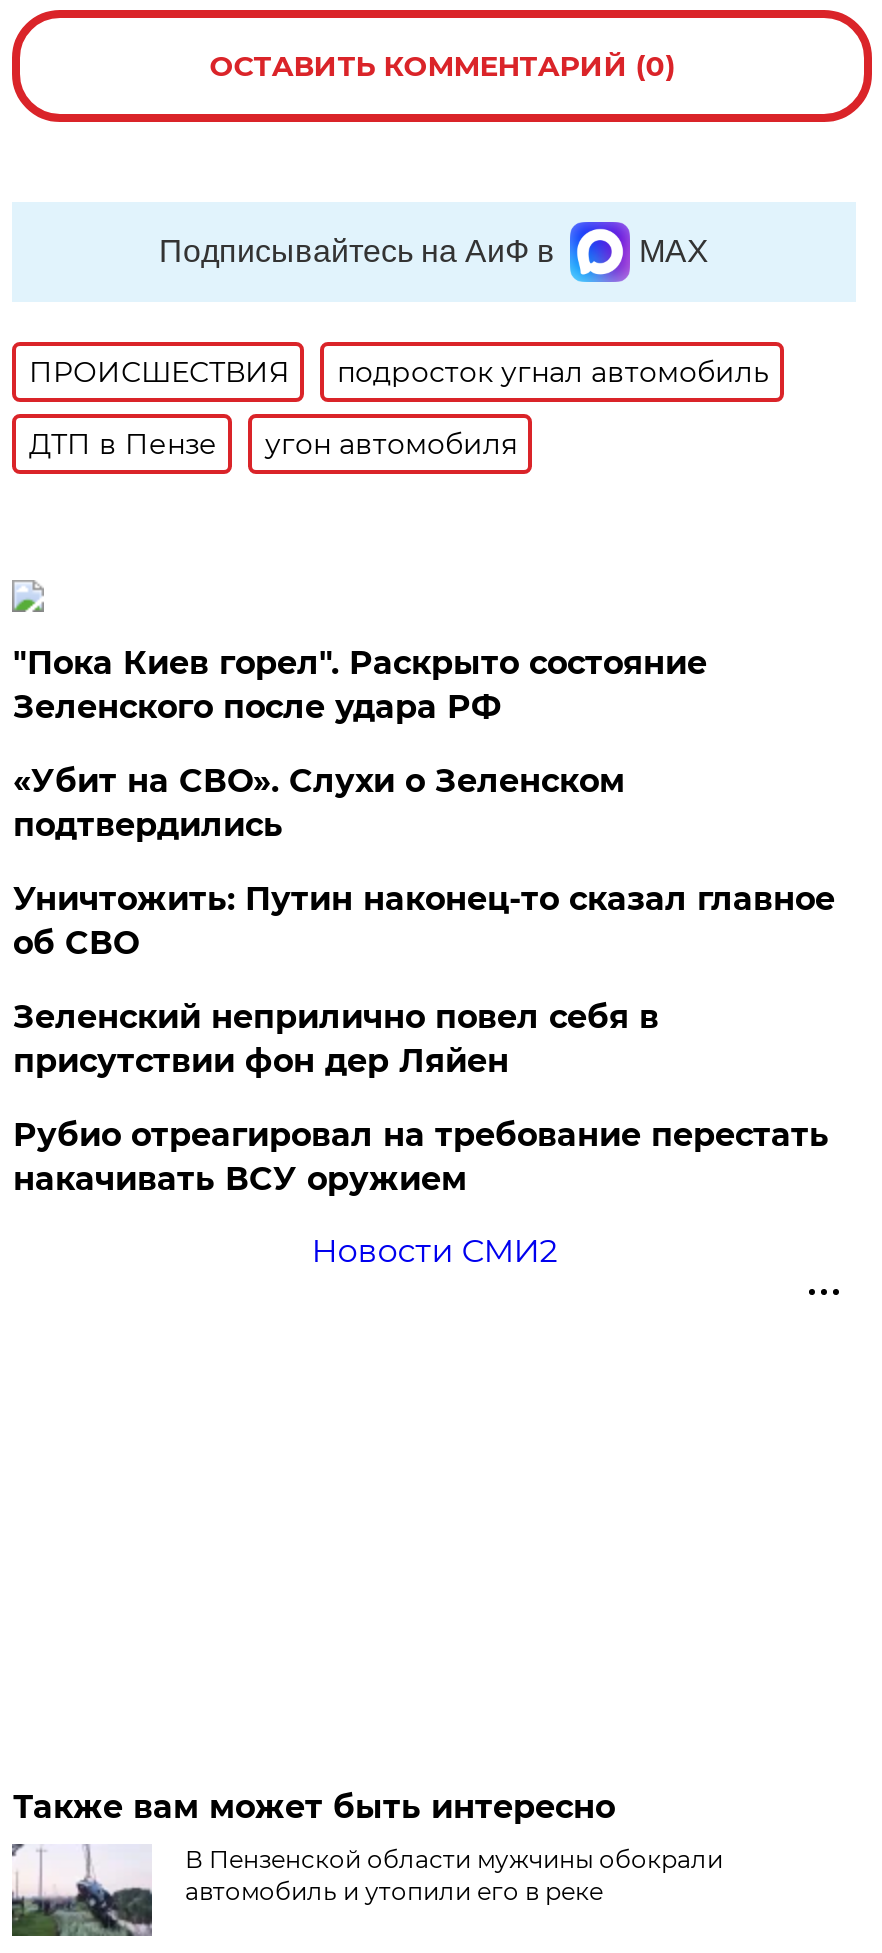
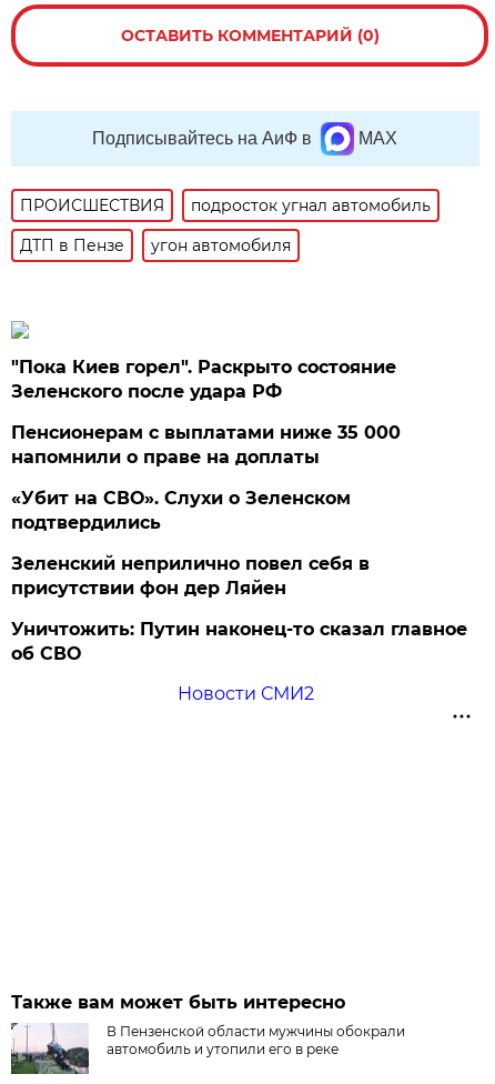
none -> [12,422,401,468] Пенсионерам с выплатами ниже 35 000 | напомнили о праве на доплаты
moved [13,762,625,844] -> [12,488,351,533]: «Убит на СВО». Слухи о Зеленском | подтвердились
moved [13,880,835,962] -> [12,619,468,664]: Уничтожить: Путин наконец-то сказал главное | об СВО
[13,1116,829,1198] Рубио отреагировал на требование перестать | накачивать ВСУ оружием -> none

